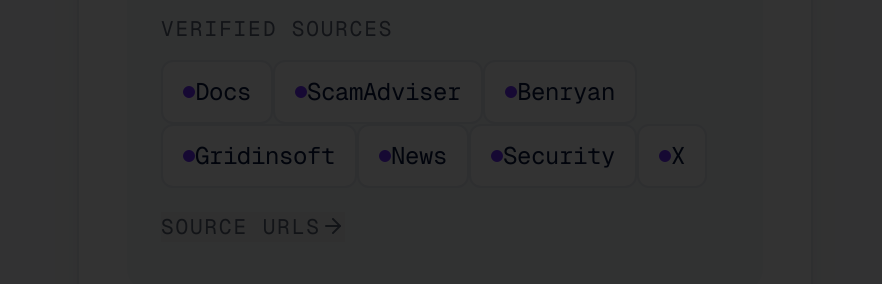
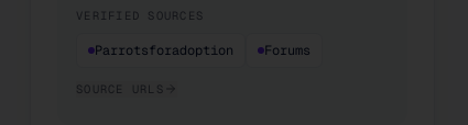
[195,75,685,171] Docs | ScamAdviser | Benryan | Gridinsoft | News | Security | X -> [95,41,311,59] Parrotsforadoption | Forums

